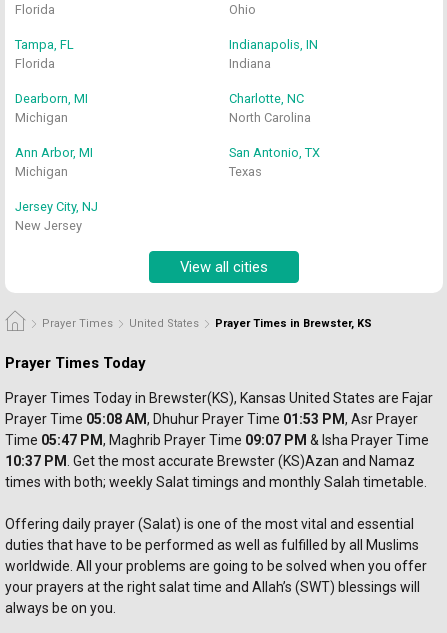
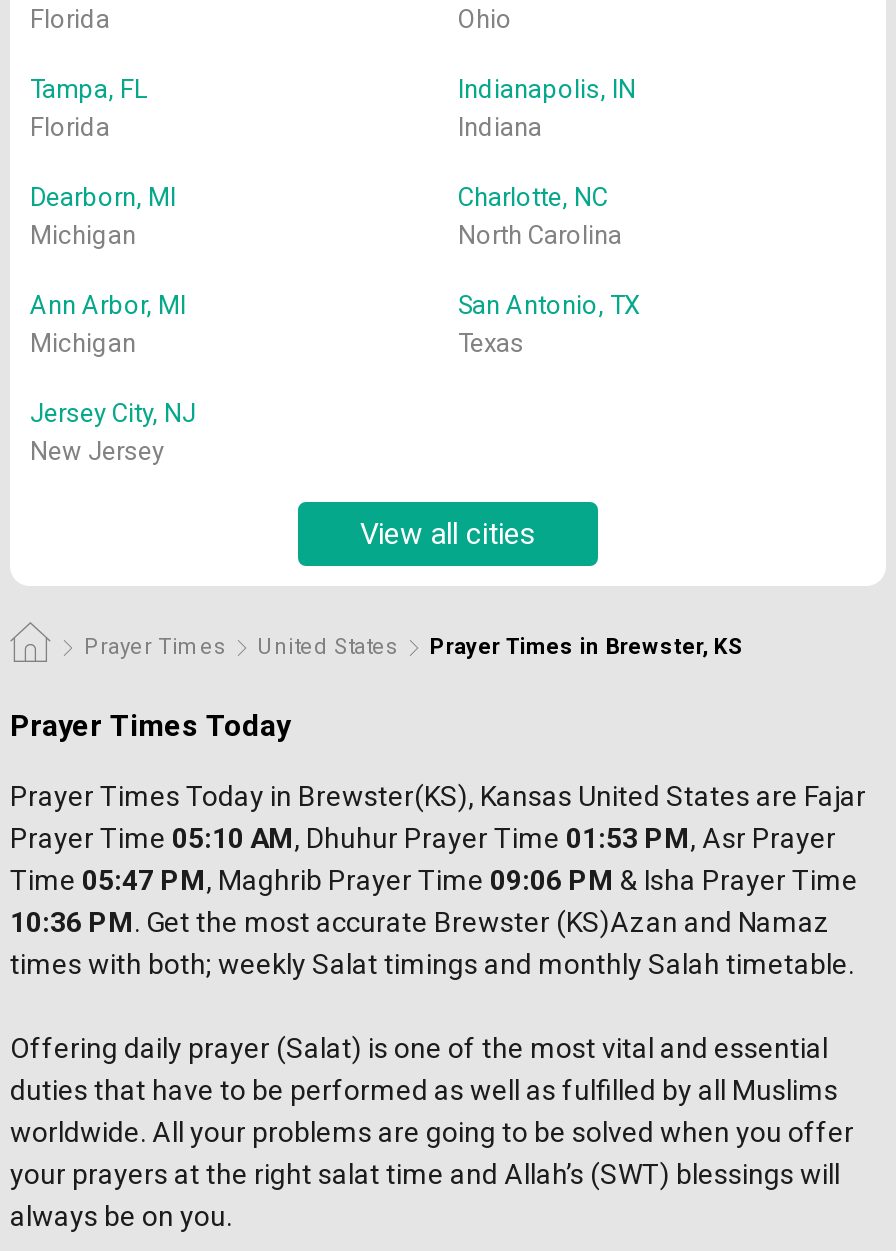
[5,411,376,427] Prayer Time 05:08 AM, Dhuhur Prayer Time 01:53 PM, Asr -> [10,822,752,854] Prayer Time 05:10 AM, Dhuhur Prayer Time 01:53 PM, Asr
[5,432,307,448] Time 05:47 PM, Maghrib Prayer Time 09:07 PM -> [10,864,614,896] Time 05:47 PM, Maghrib Prayer Time 09:06 PM
[5,453,415,469] 10:37 PM. Get the most accurate Brewster (KS)Azan and Namaz -> [10,906,830,938] 10:36 PM. Get the most accurate Brewster (KS)Azan and Namaz

